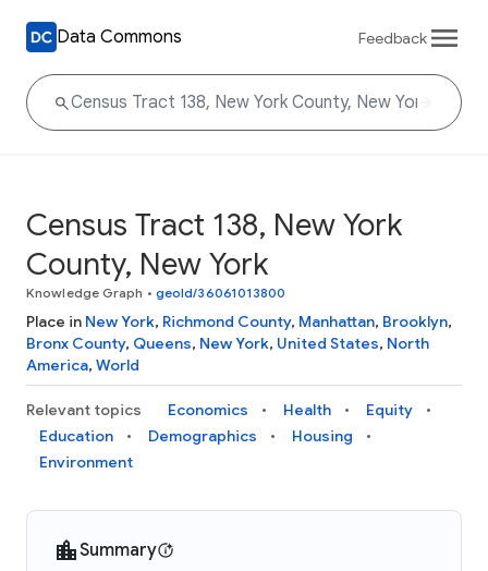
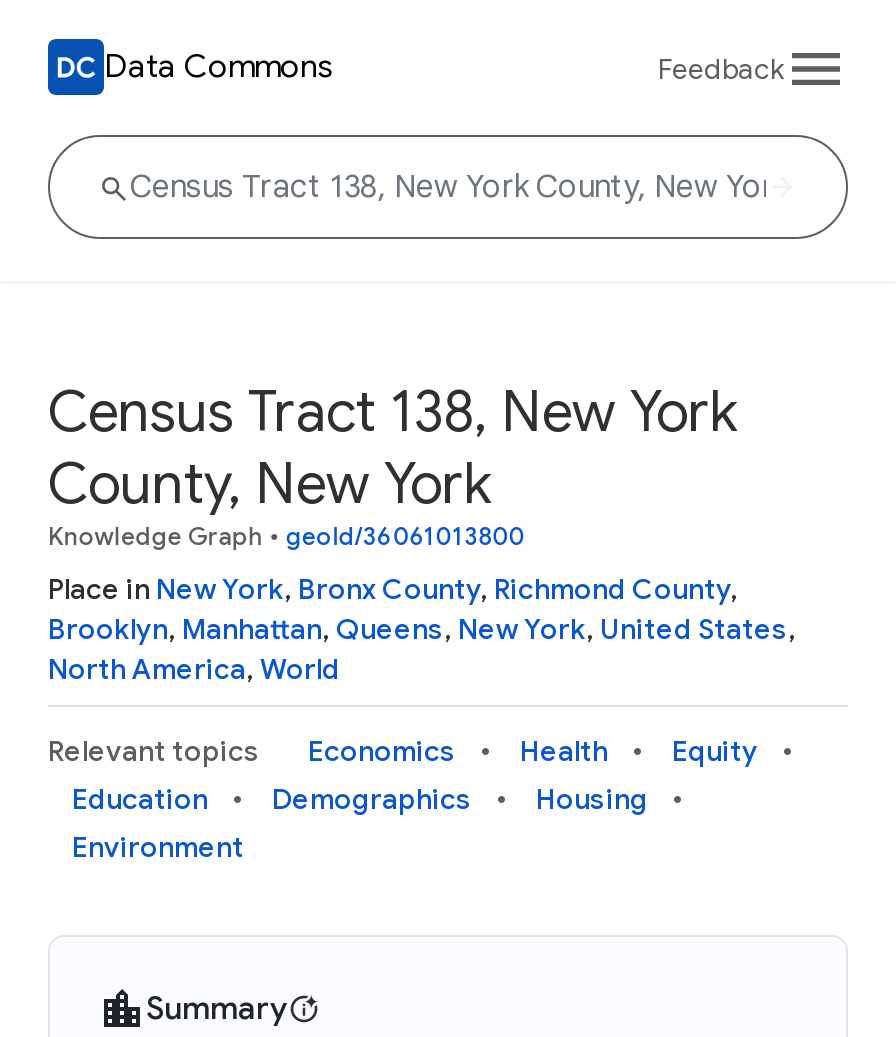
[26,312,452,375] Place in New York, Richmond County, Manhattan, Brooklyn, | Bronx County, Queens, New York, United States, North | America, World -> [48,571,796,687] Place in New York, Bronx County, Richmond County, | Brooklyn, Manhattan, Queens, New York, United States, | North America, World

